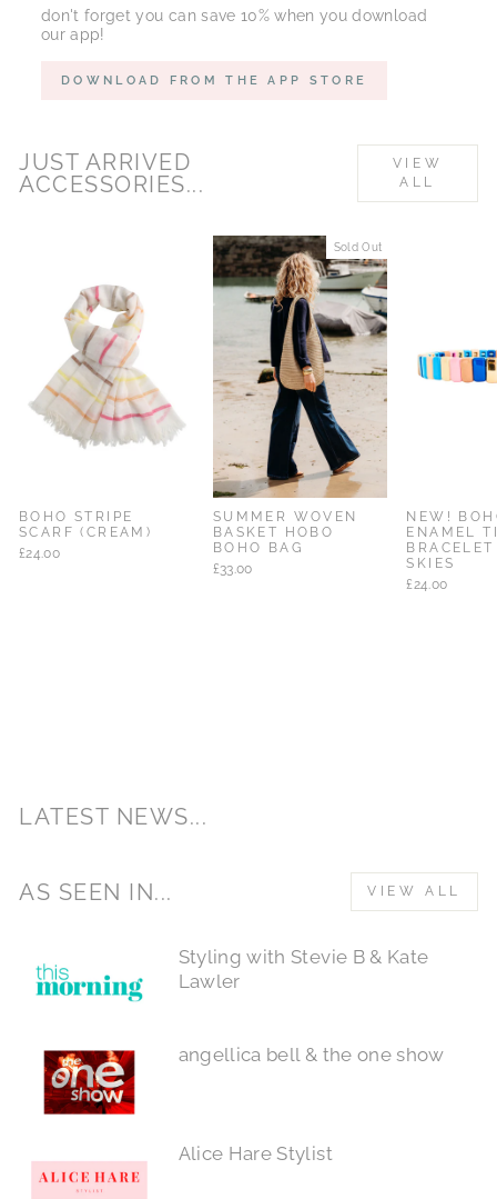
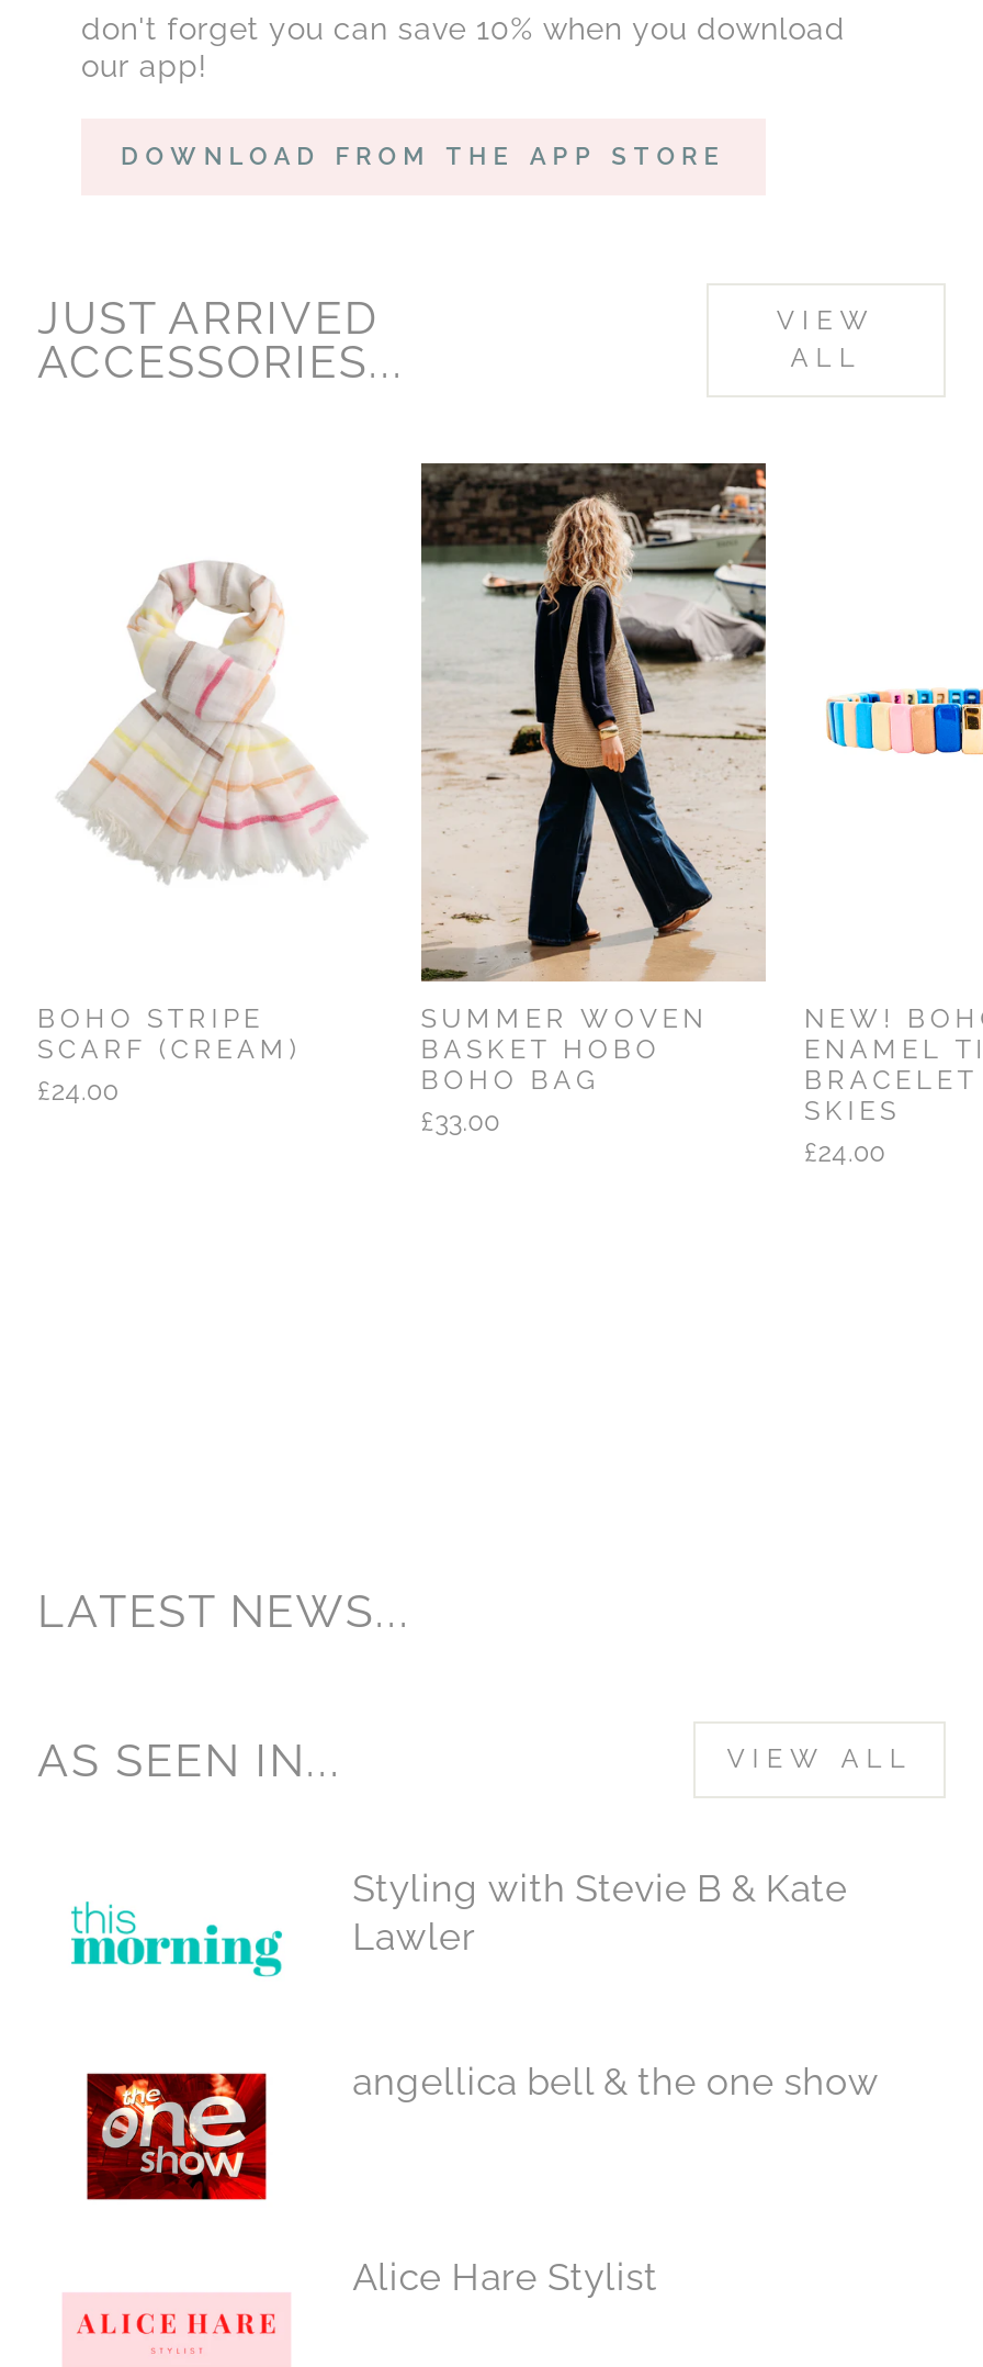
[334,241,382,253] Sold Out -> none

